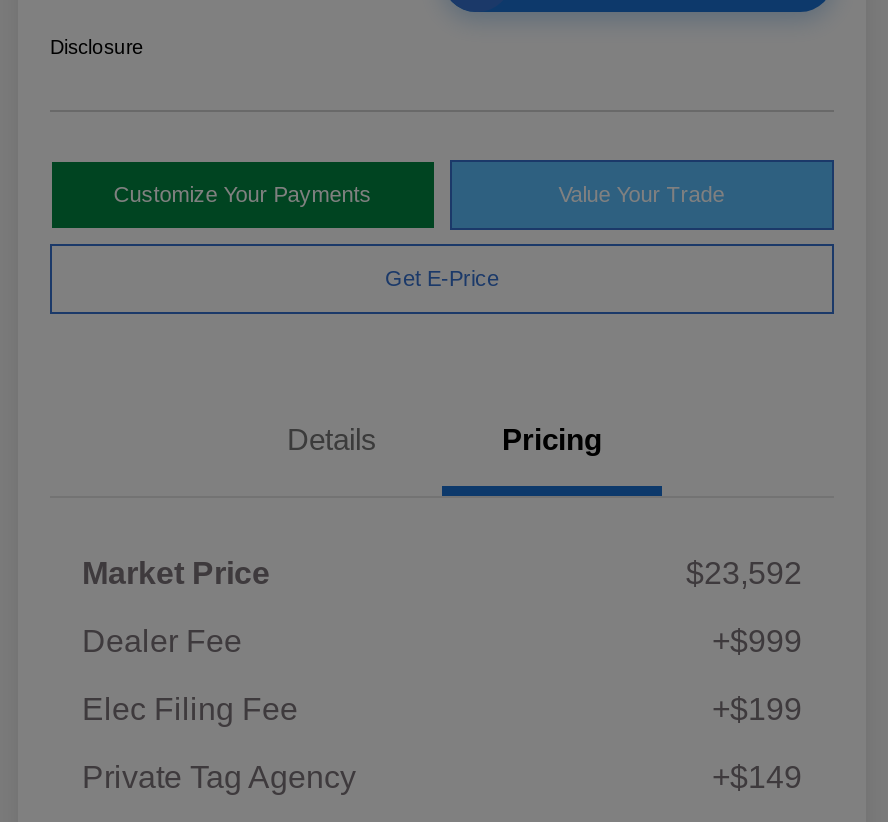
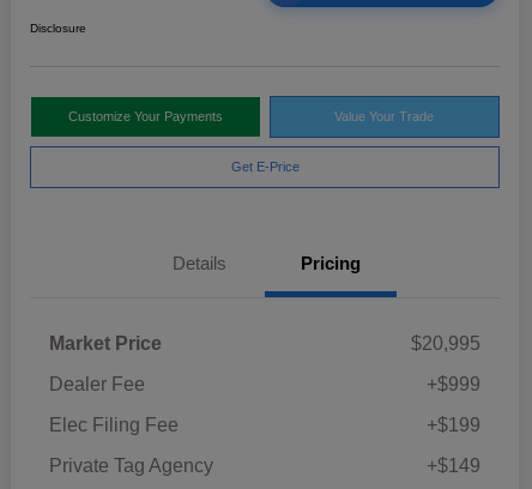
[686,556,802,590] $23,592 -> [411,333,480,354] $20,995

